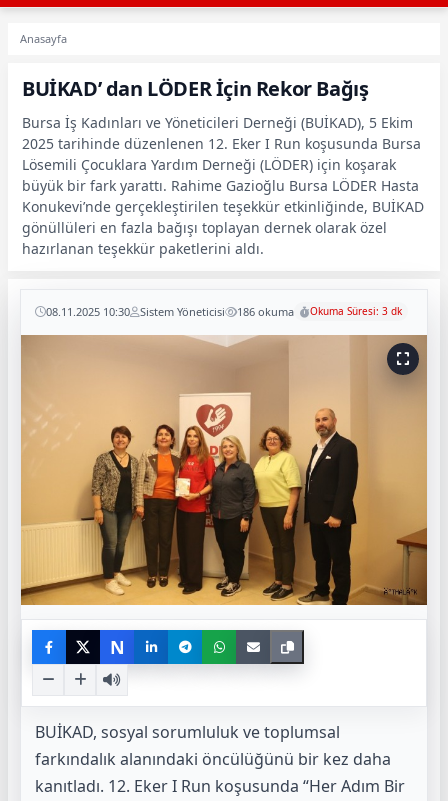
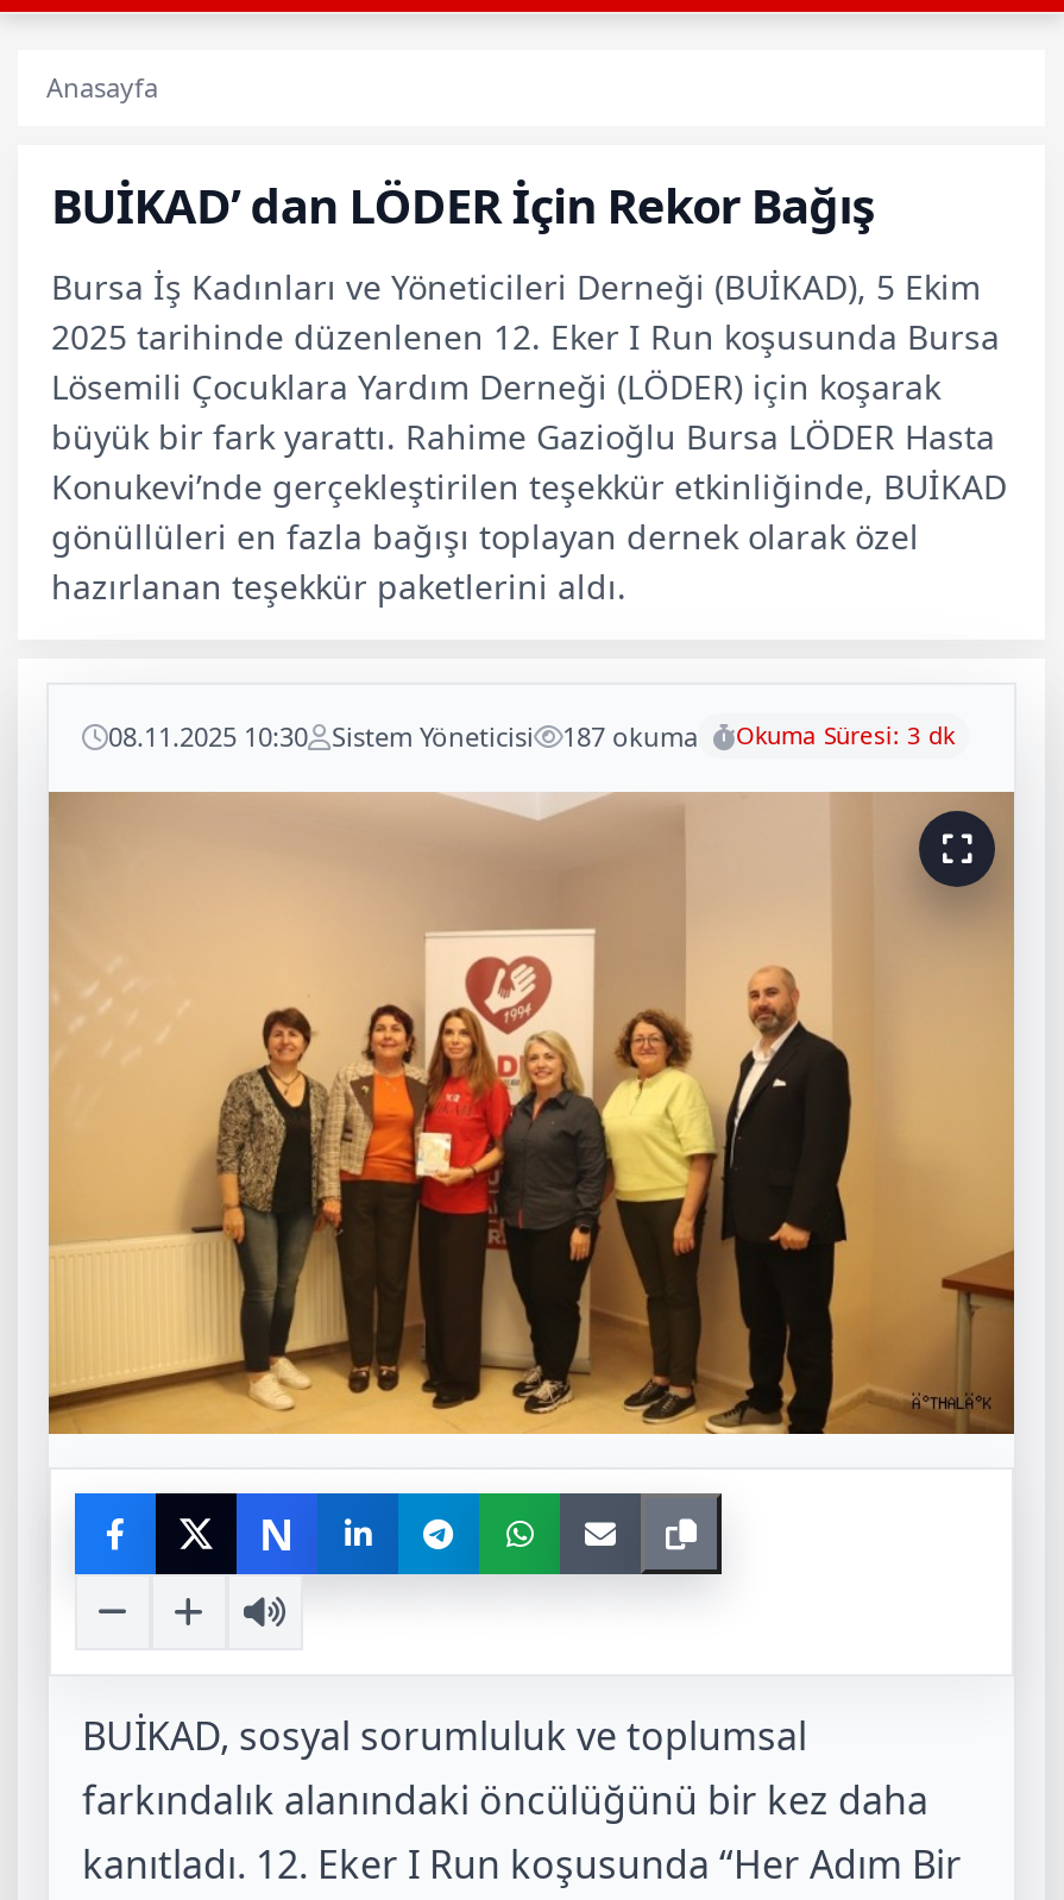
[46,303,402,318] 08.11.2025 10:30 Sistem Yöneticisi 186 okuma Okuma Süresi: 3 dk -> [108,717,955,753] 08.11.2025 10:30 Sistem Yöneticisi 187 okuma Okuma Süresi: 3 dk

